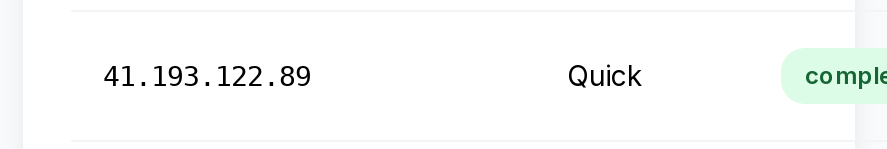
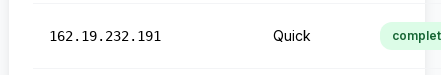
[103,60,311,92] 41.193.122.89 -> [49,28,161,44] 162.19.232.191

